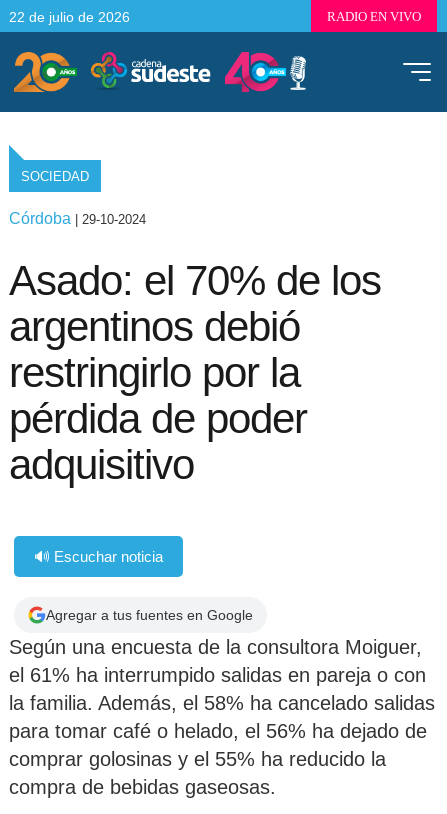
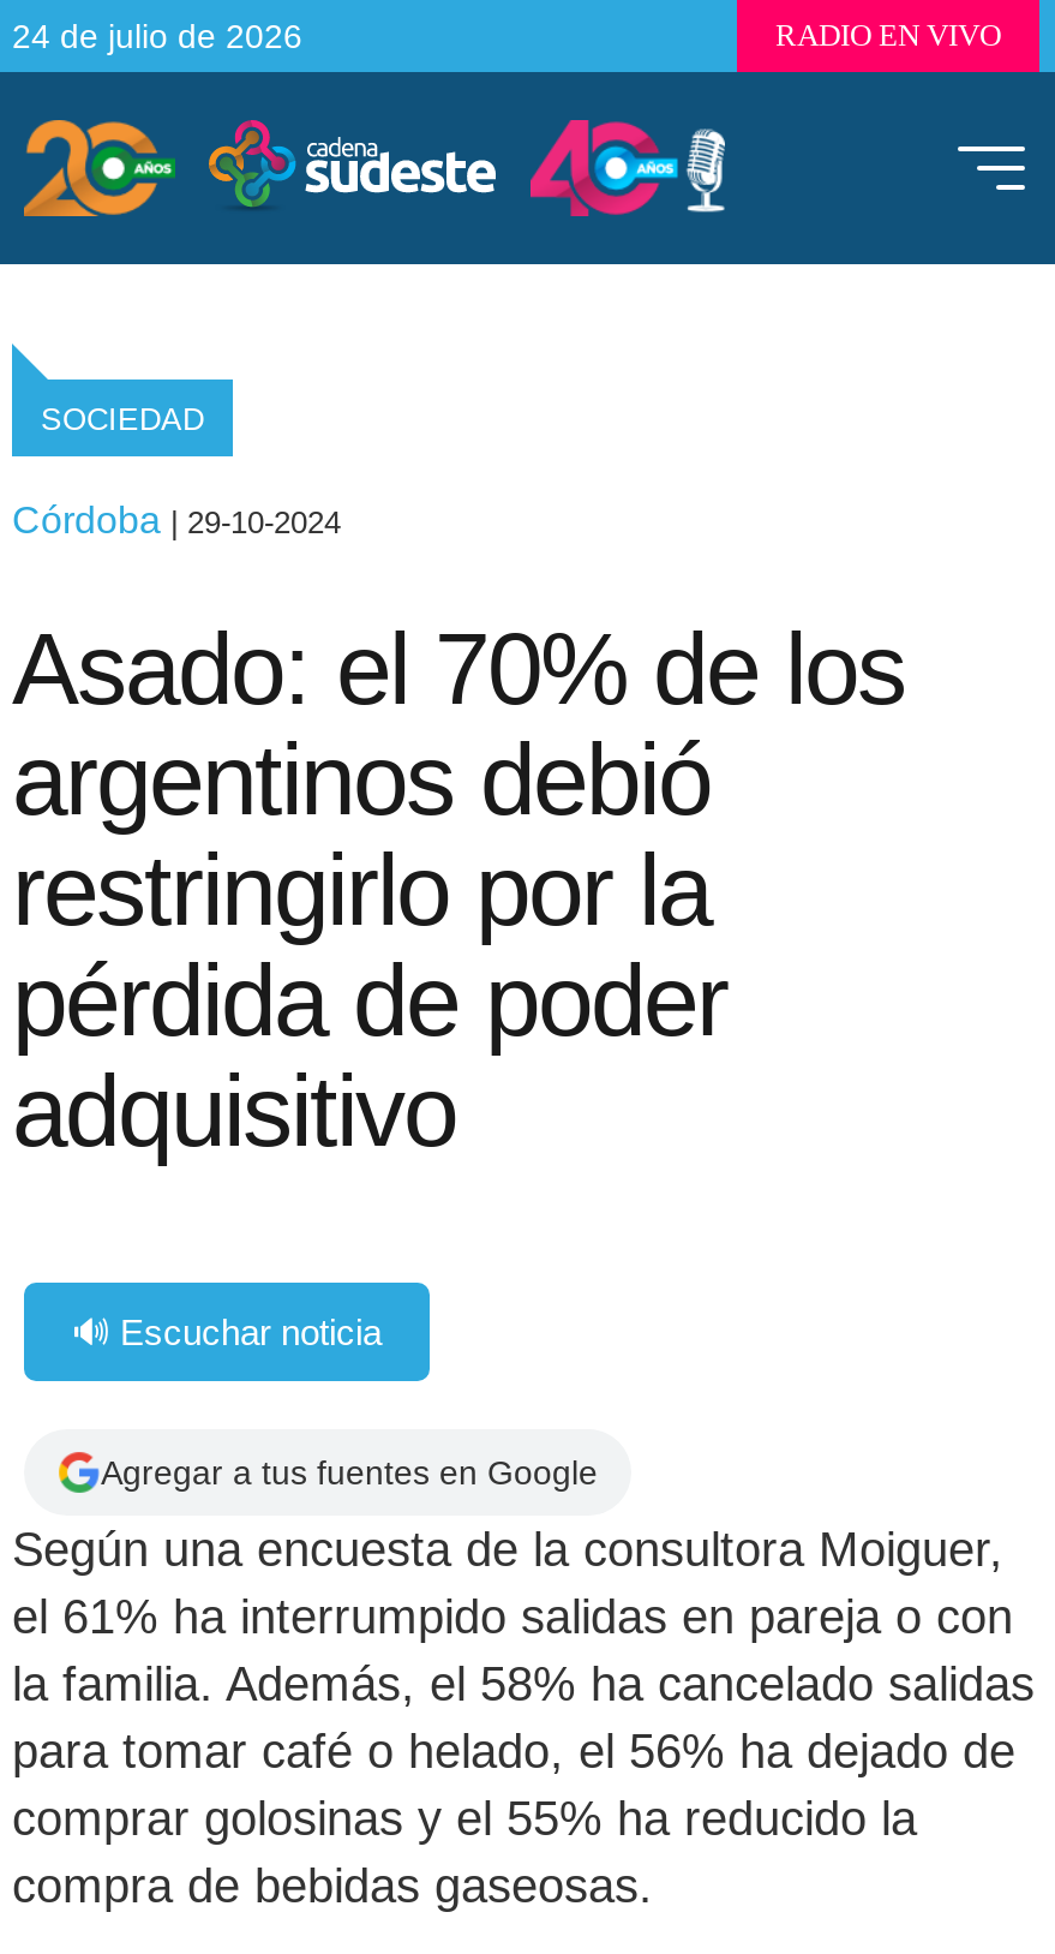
[9,9,130,25] 22 de julio de 2026 -> [12,17,302,55] 24 de julio de 2026

